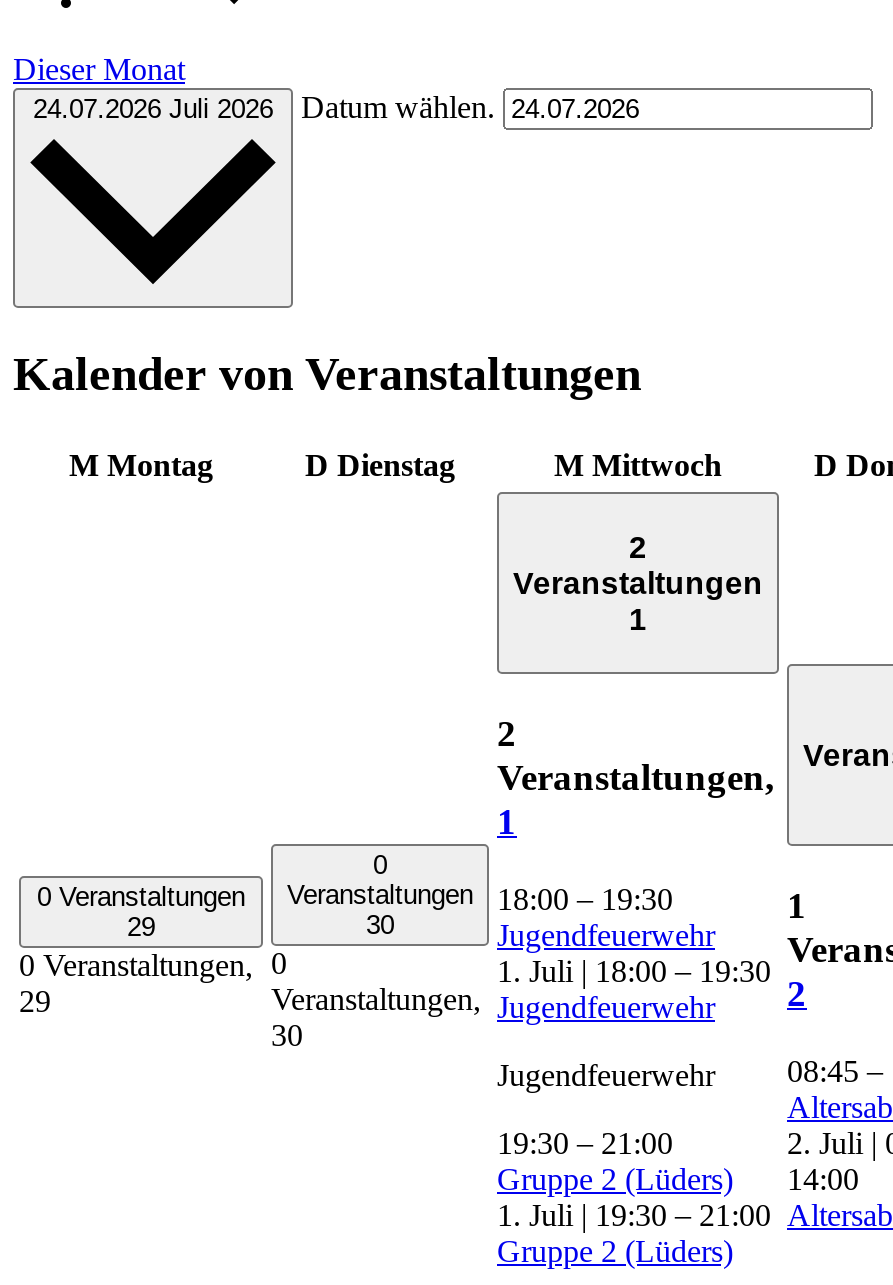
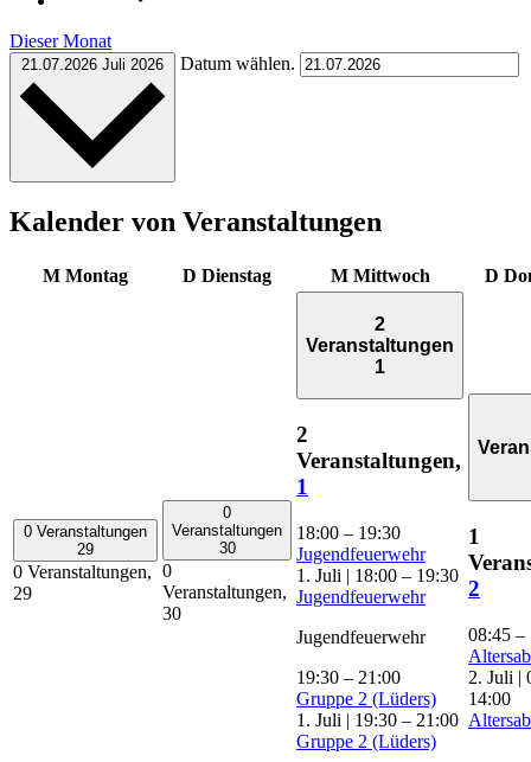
[33,89,503,123] 24.07.2026 Juli 2026 Datum wählen. -> [21,53,300,73] 21.07.2026 Juli 2026 Datum wählen.

